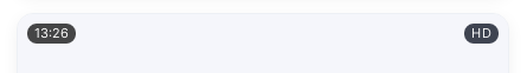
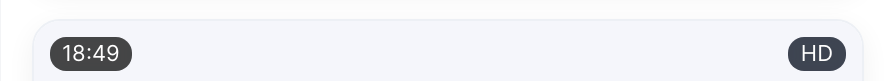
[34,24,69,41] 13:26 -> [62,38,120,66] 18:49

